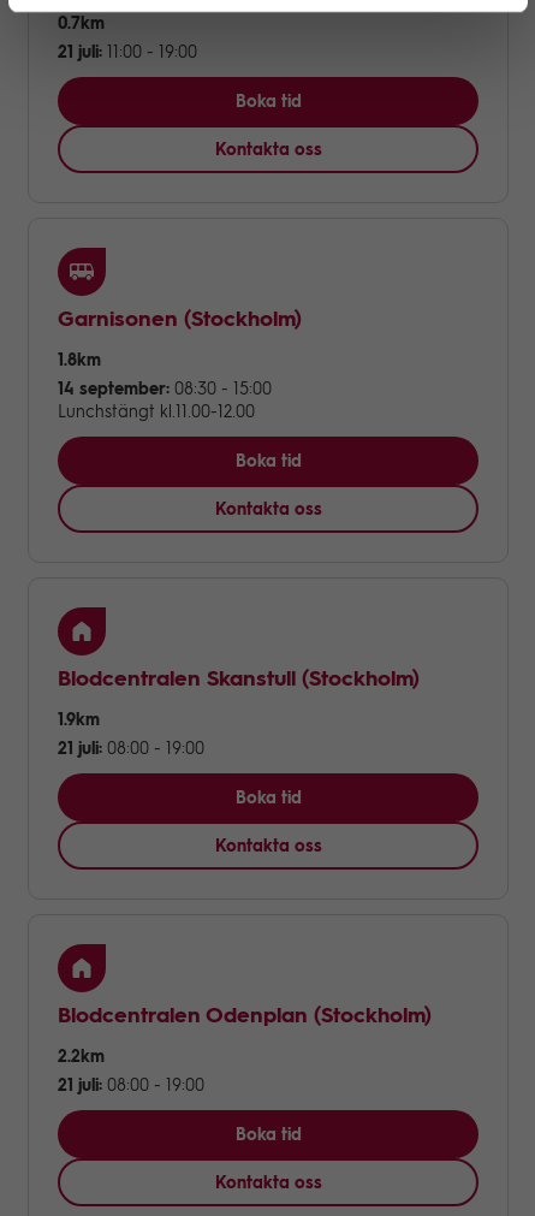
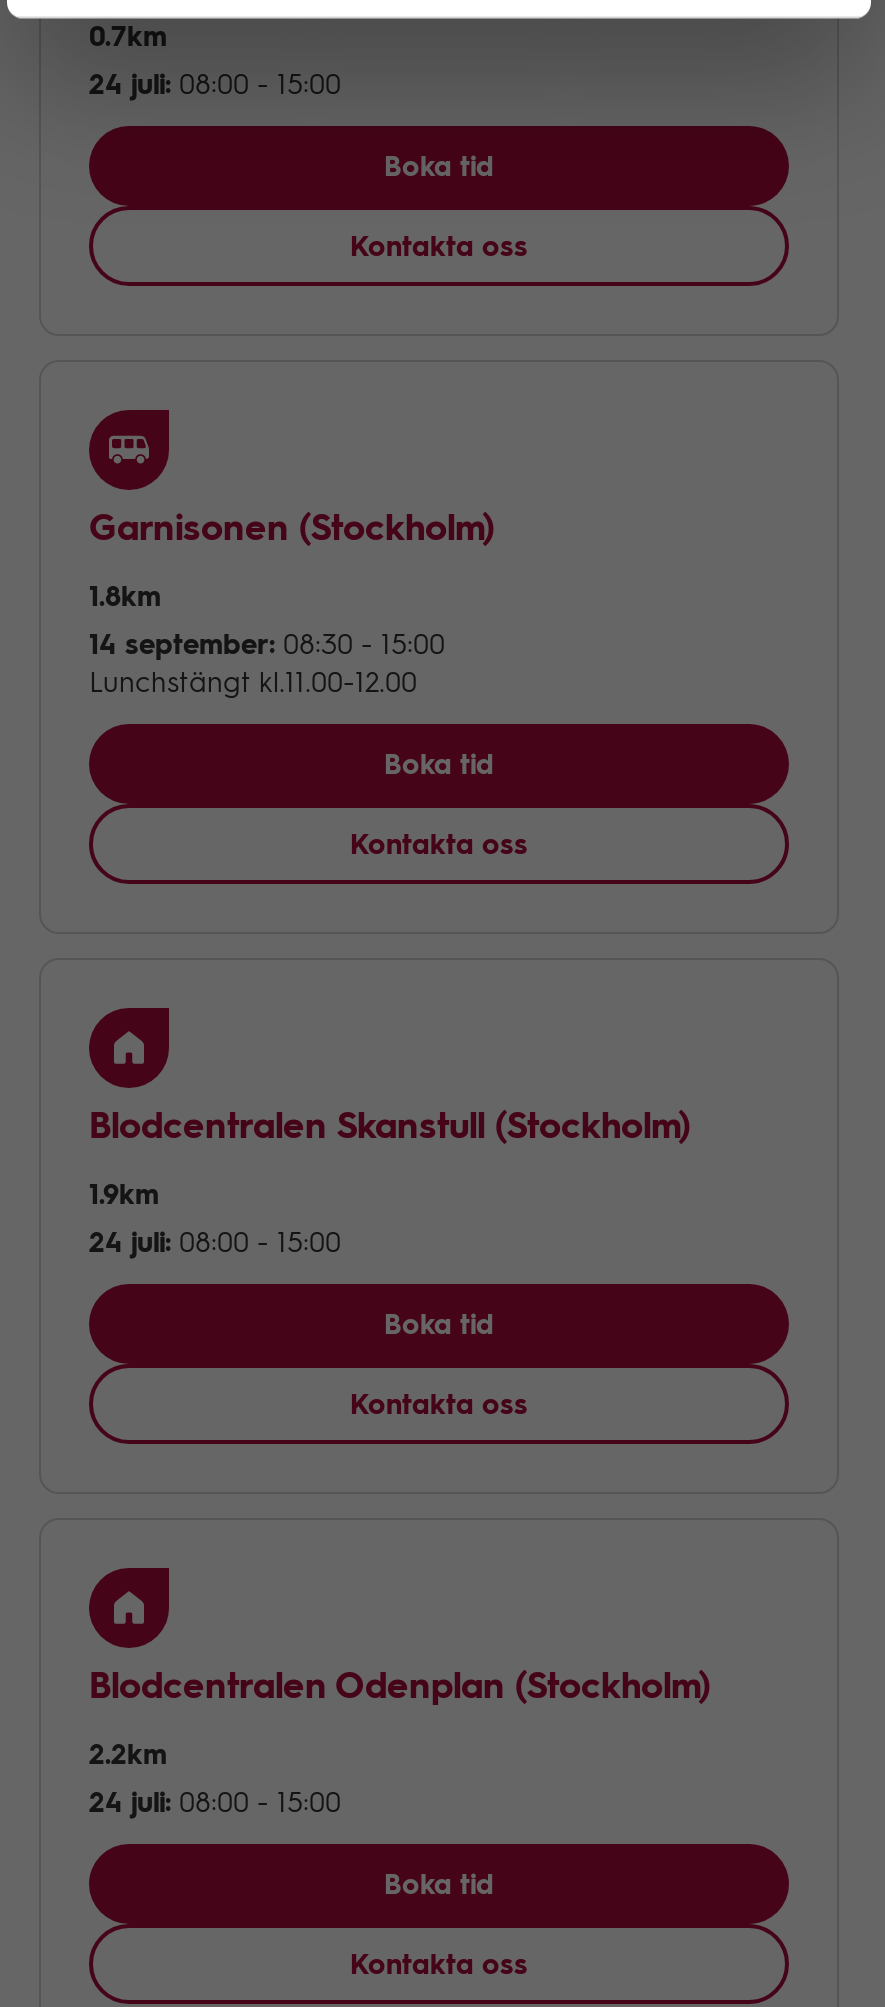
[58,45,197,62] 21 juli: 11:00 - 19:00 -> [89,72,341,100] 24 juli: 08:00 - 15:00
[58,741,204,758] 21 juli: 08:00 - 19:00 -> [89,1230,341,1258] 24 juli: 08:00 - 15:00
[58,1078,204,1095] 21 juli: 08:00 - 19:00 -> [89,1790,341,1818] 24 juli: 08:00 - 15:00

